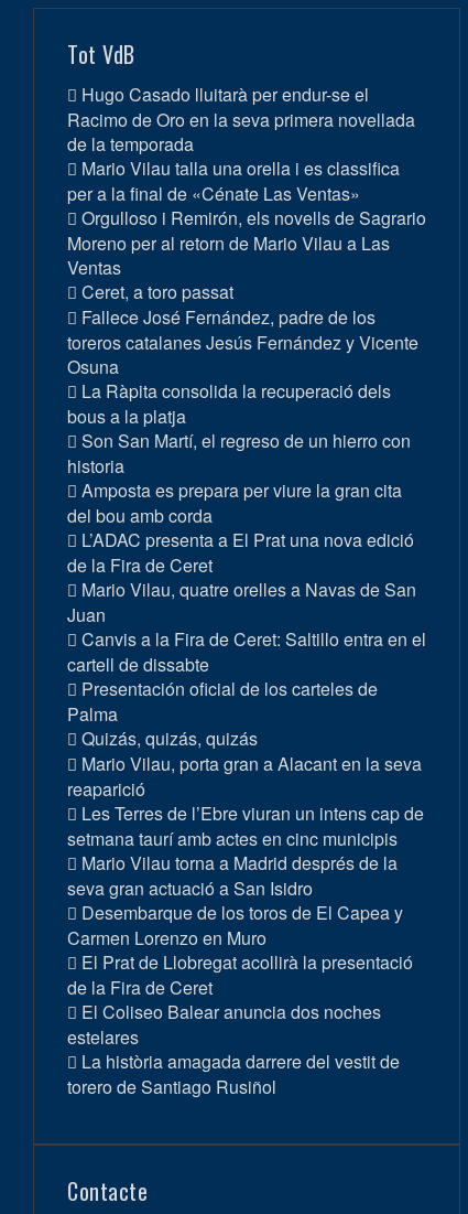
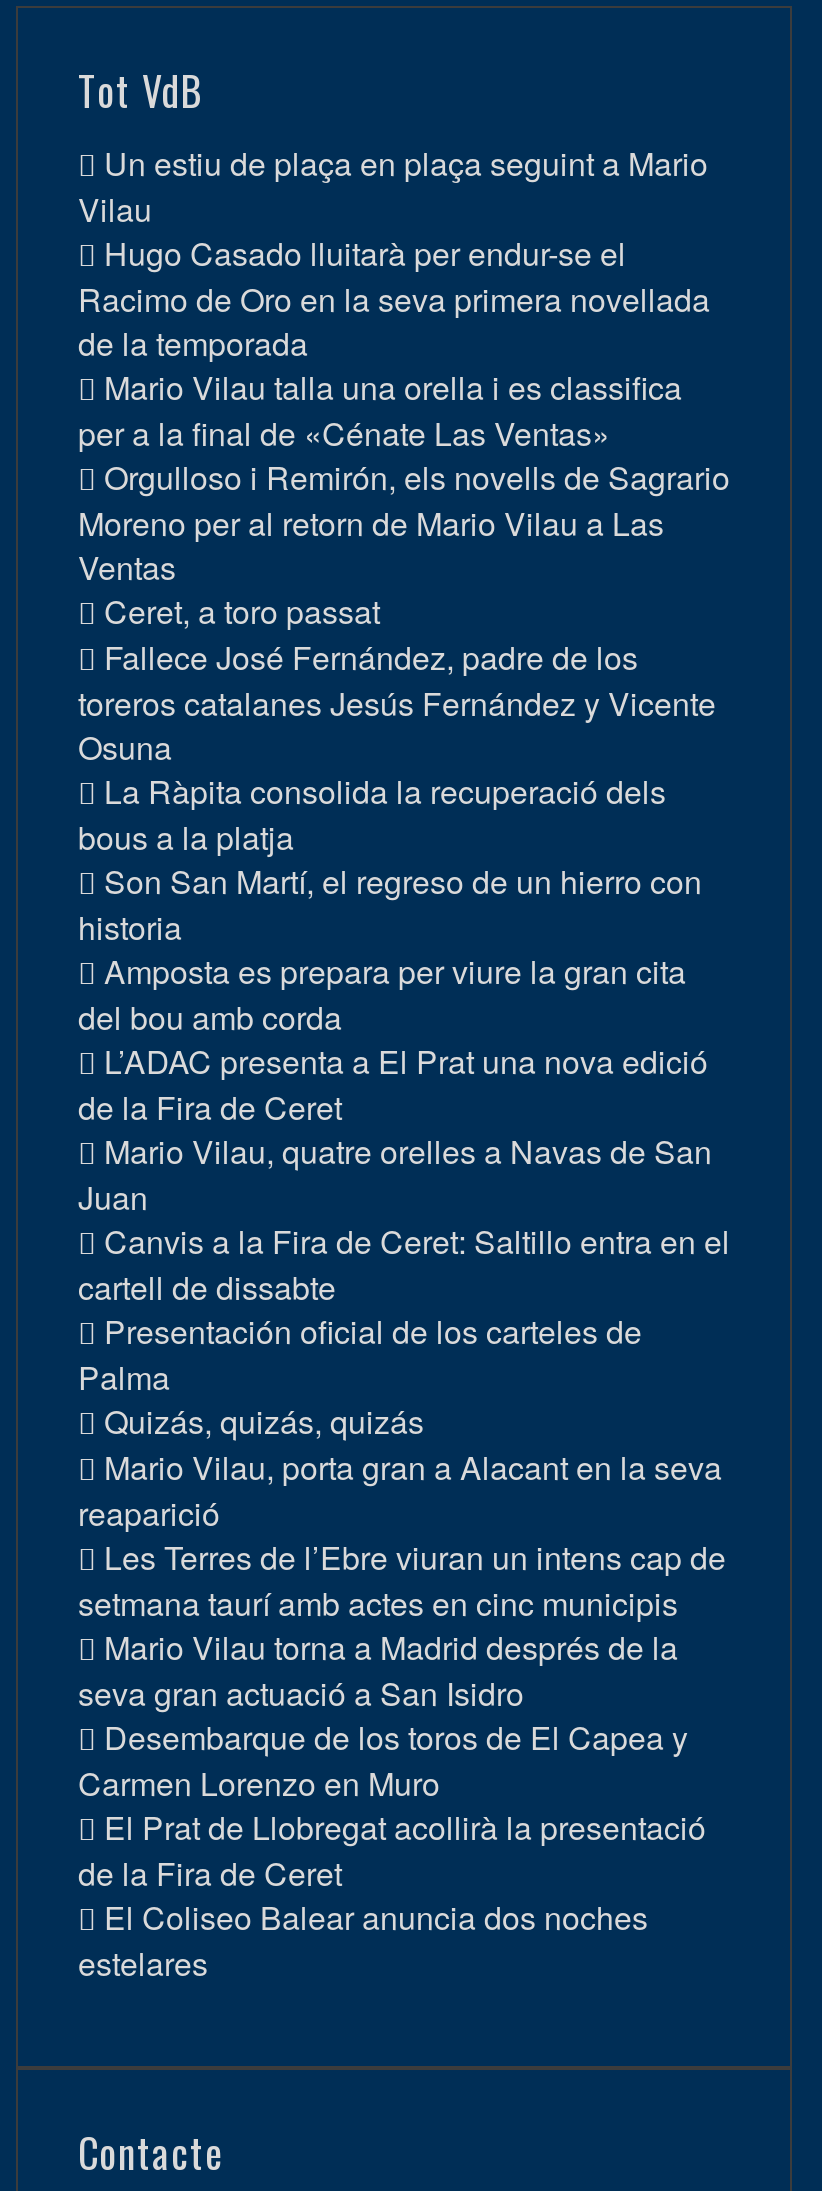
none -> [78,141,708,233] Un estiu de plaça en plaça seguint a Mario | Vilau
moved [67,82,426,1050] -> [78,231,730,1987]: Hugo Casado lluitarà per endur-se el | Racimo de Oro en la seva primera novellada | de la temporada | ... | El Coliseo Balear anuncia dos noches | estelares
[67,1049,400,1100] La història amagada darrere del vestit de | torero de Santiago Rusiñol -> none

